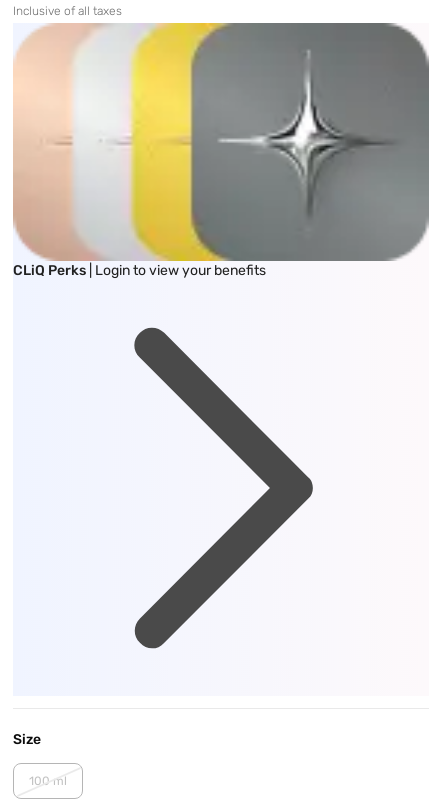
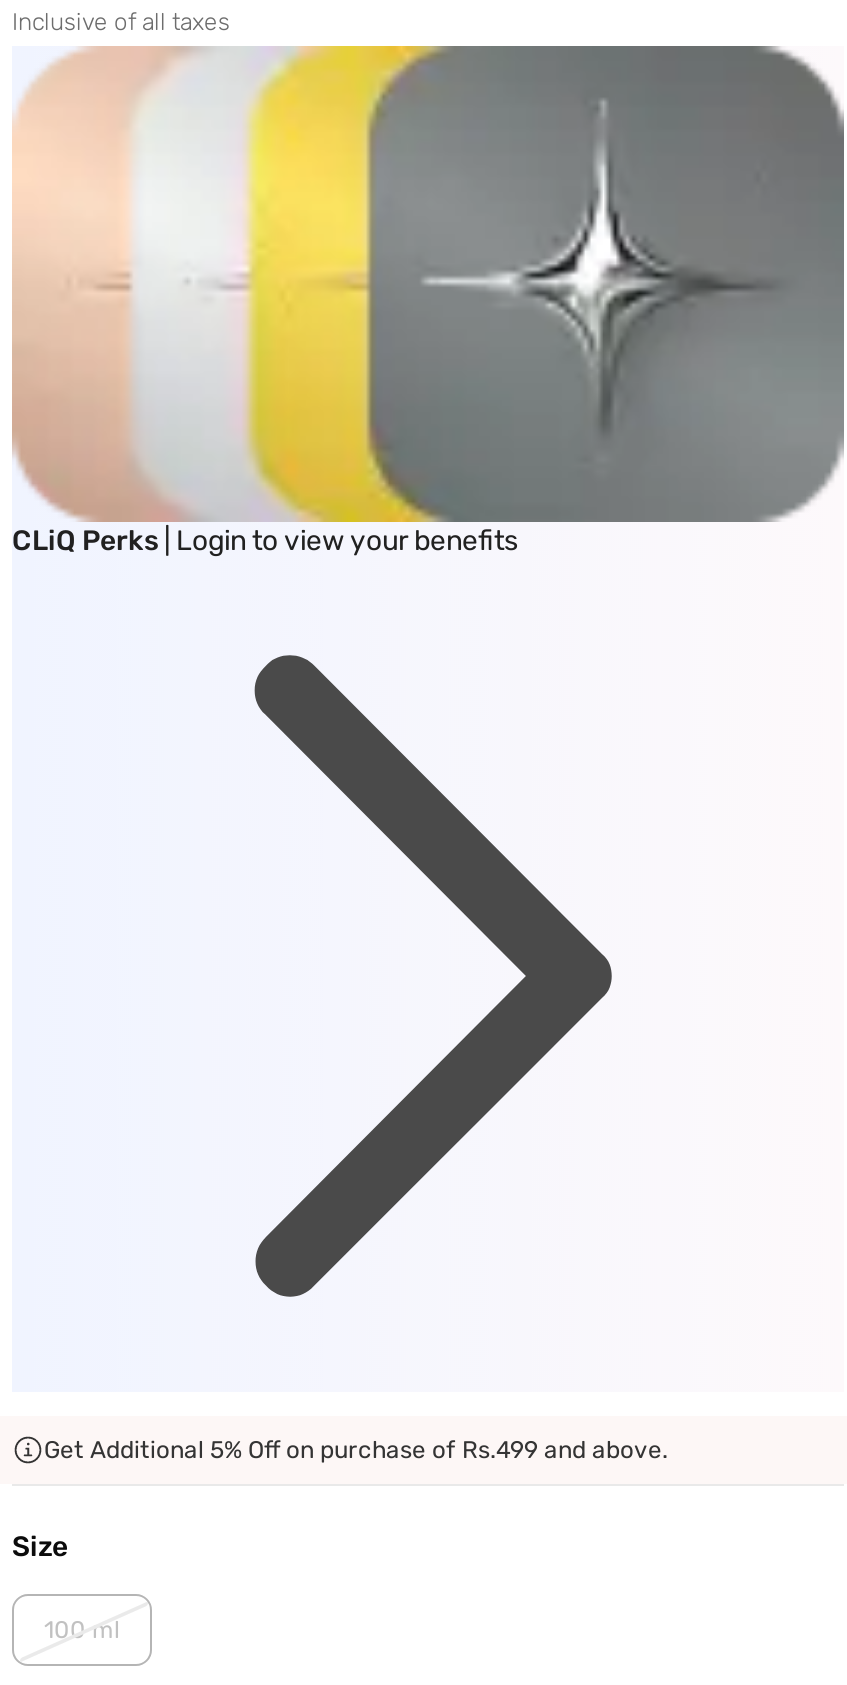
none -> [44,1436,668,1464] Get Additional 5% Off on purchase of Rs.499 and above.

